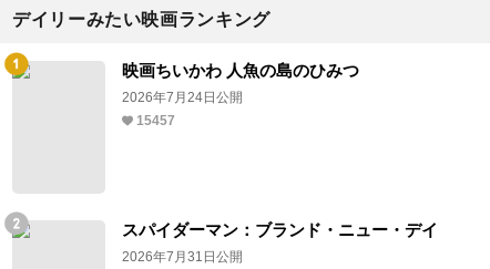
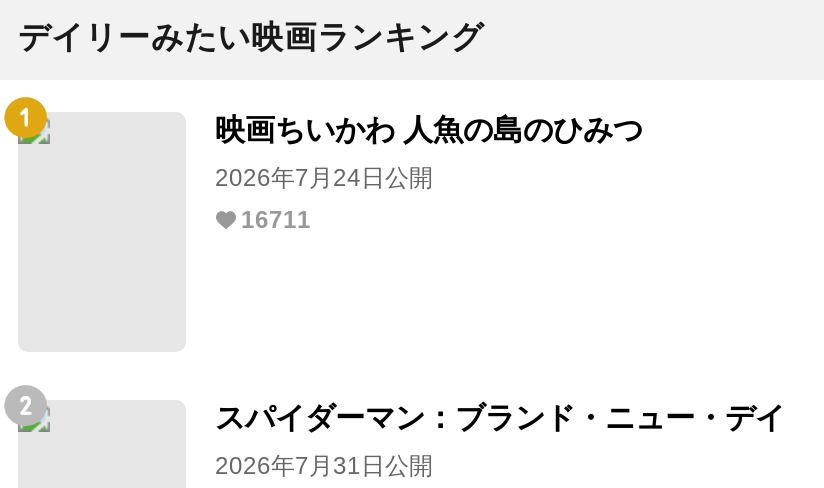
[136,113,175,128] 15457 -> [241,206,311,234] 16711

